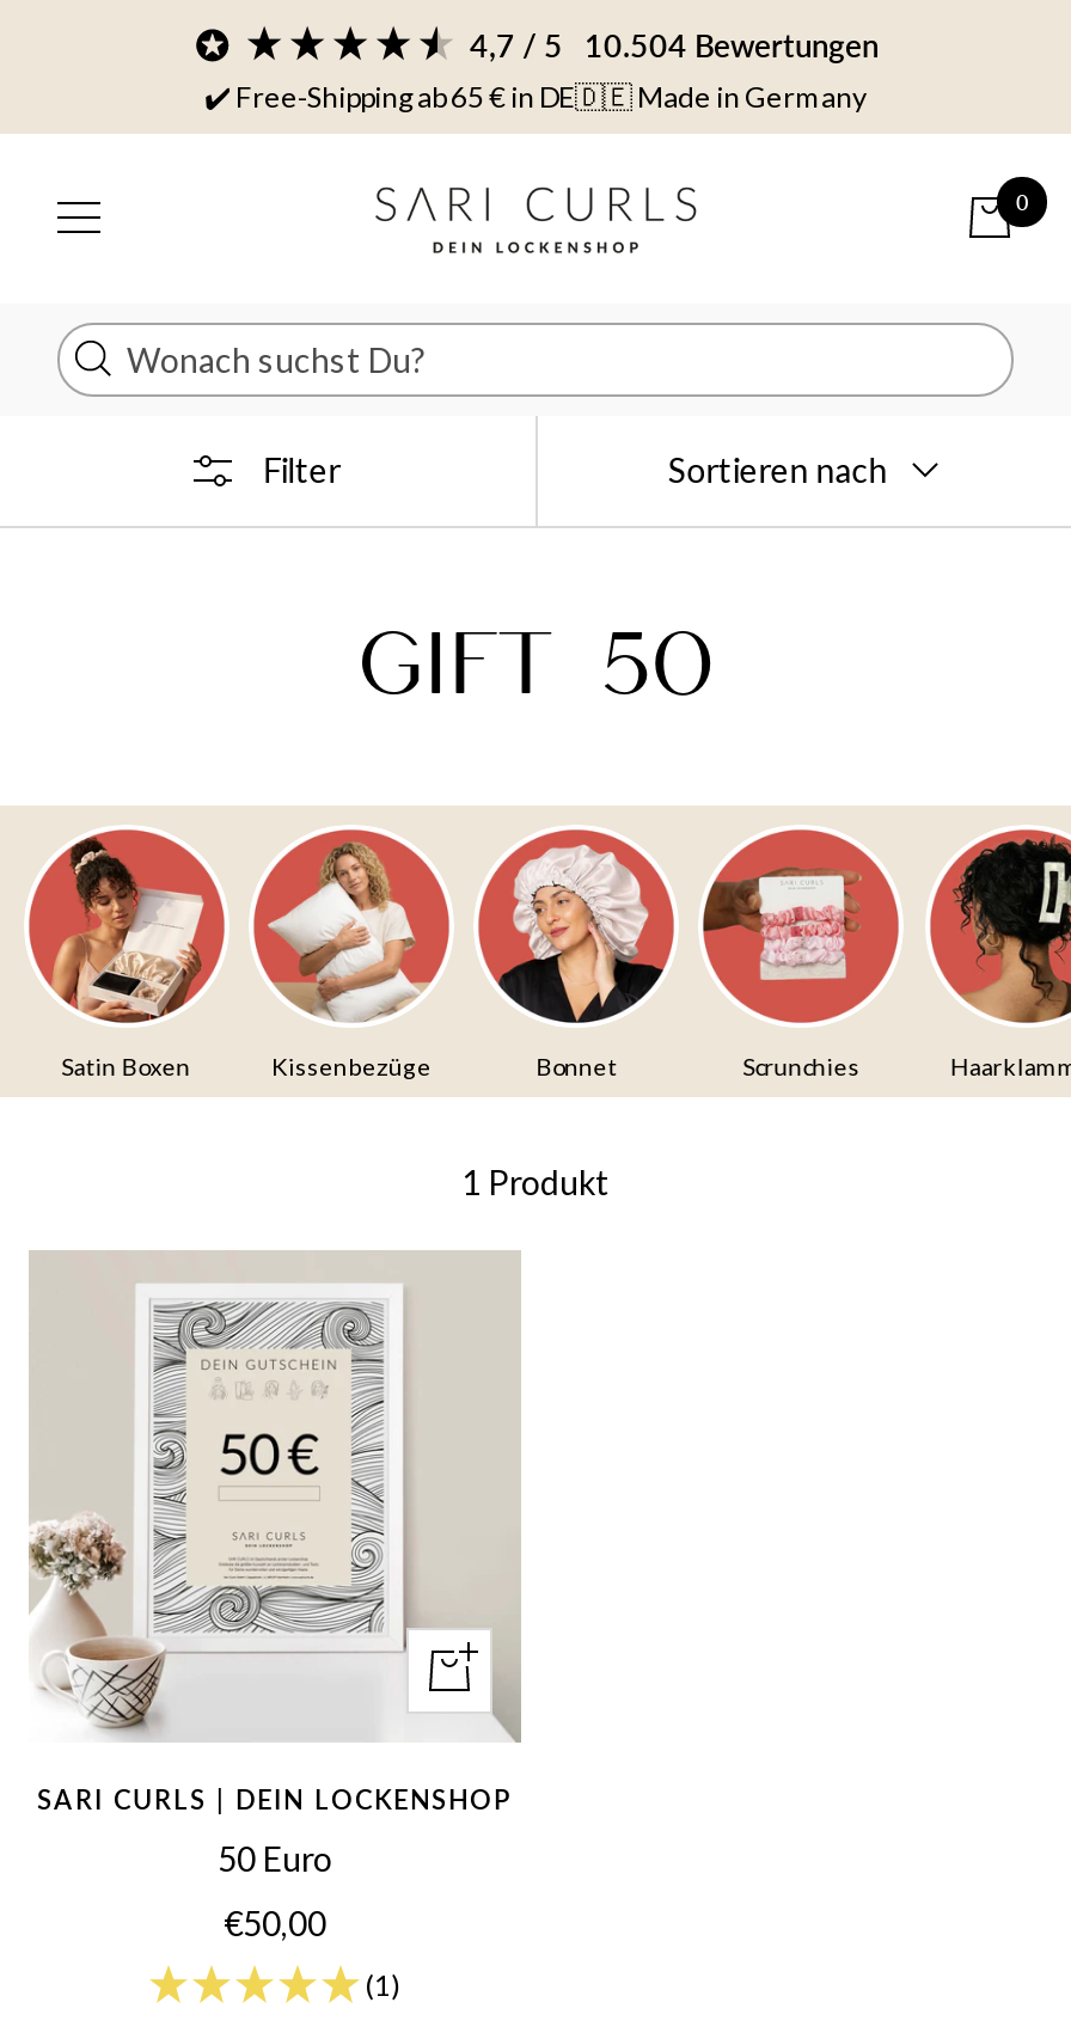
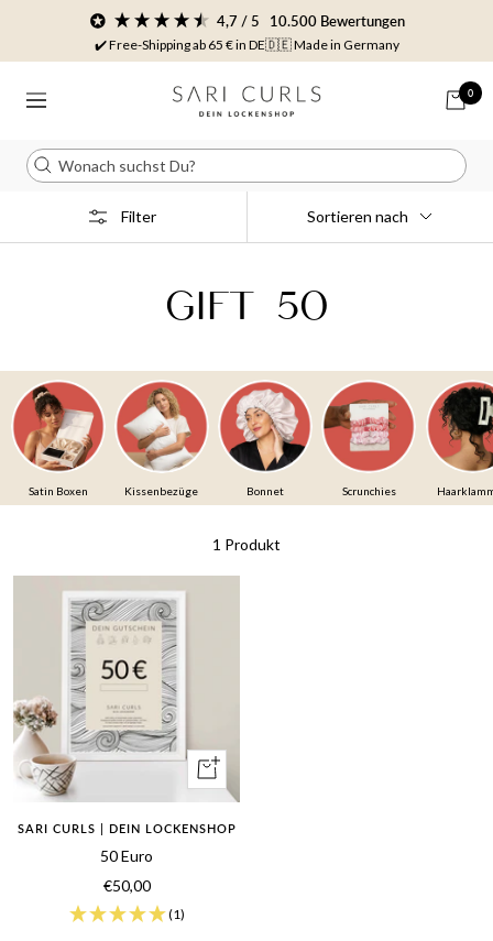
[470,26,879,65] 4,7 / 5 10.504 Bewertungen -> [216,12,404,30] 4,7 / 5 10.500 Bewertungen

